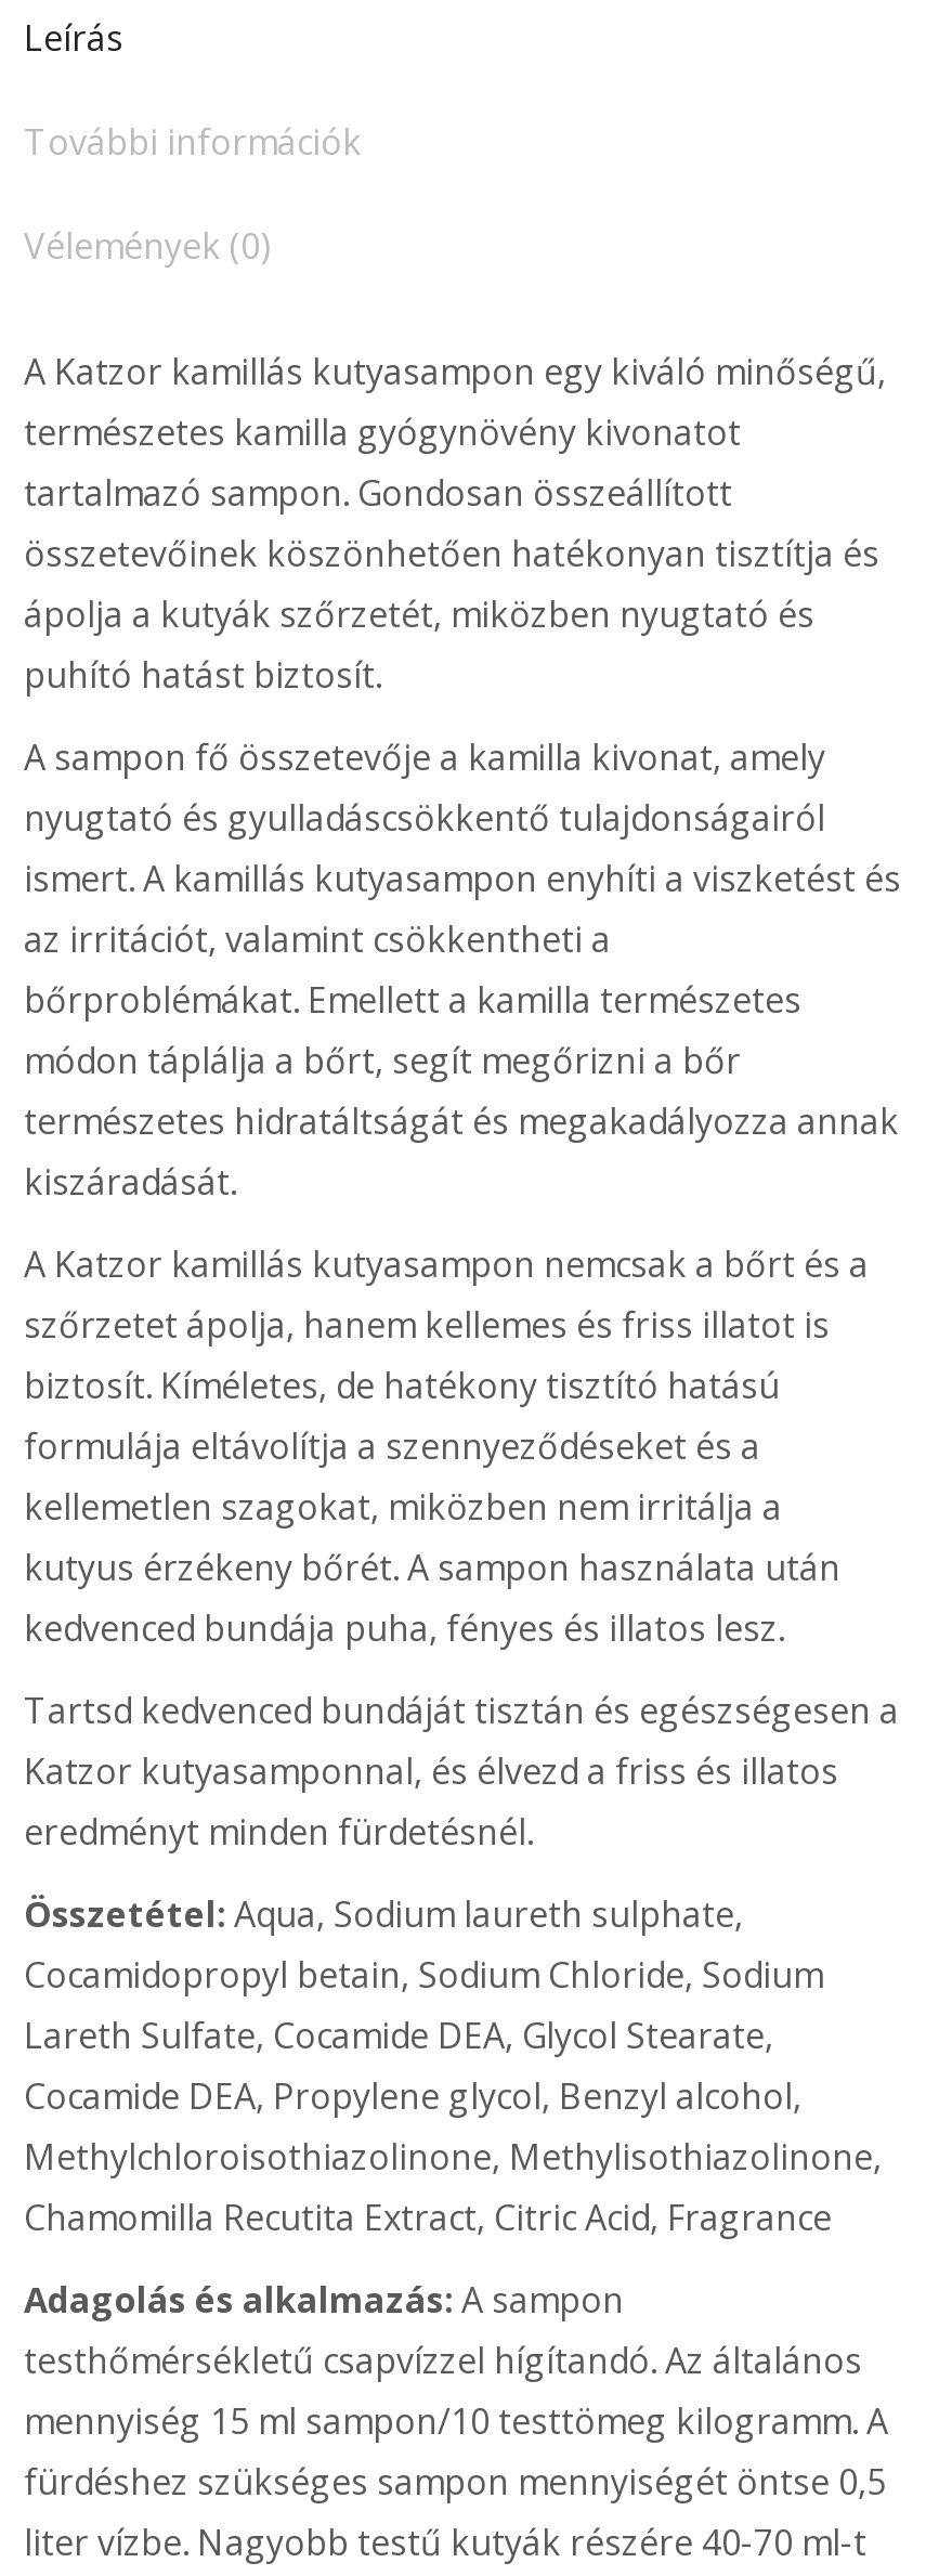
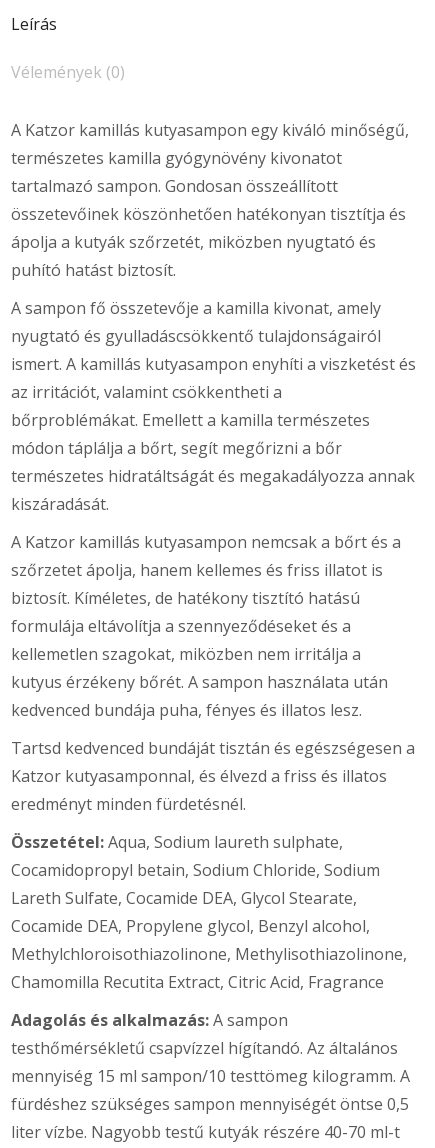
[24,118,362,165] További információk -> none

